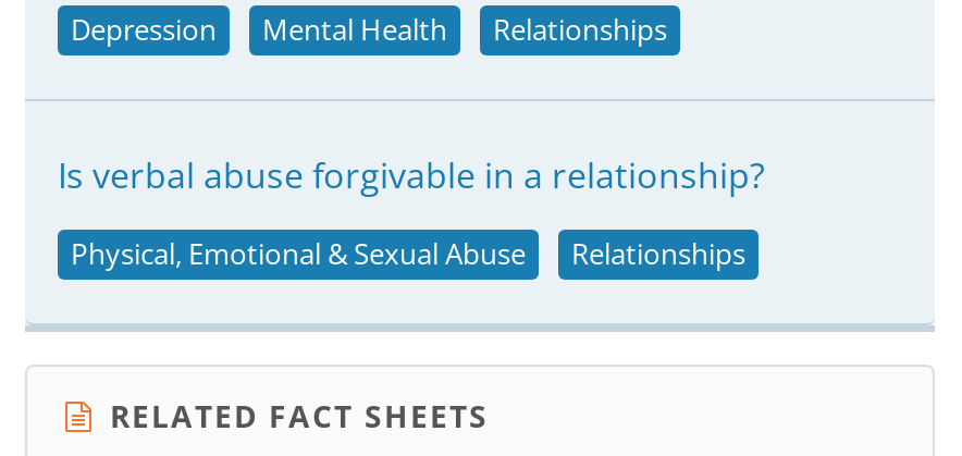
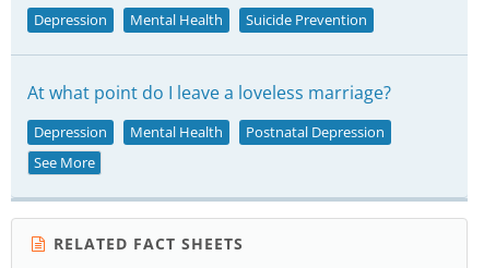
[58,10,765,273] Relationships | Is verbal abuse forgivable in a relationship? | Physical, Emotional & Sexual Abuse | Relationships -> [27,10,391,172] Suicide Prevention | At what point do I leave a loveless marriage? | Depression | Mental Health | Postnatal Depression | See More

